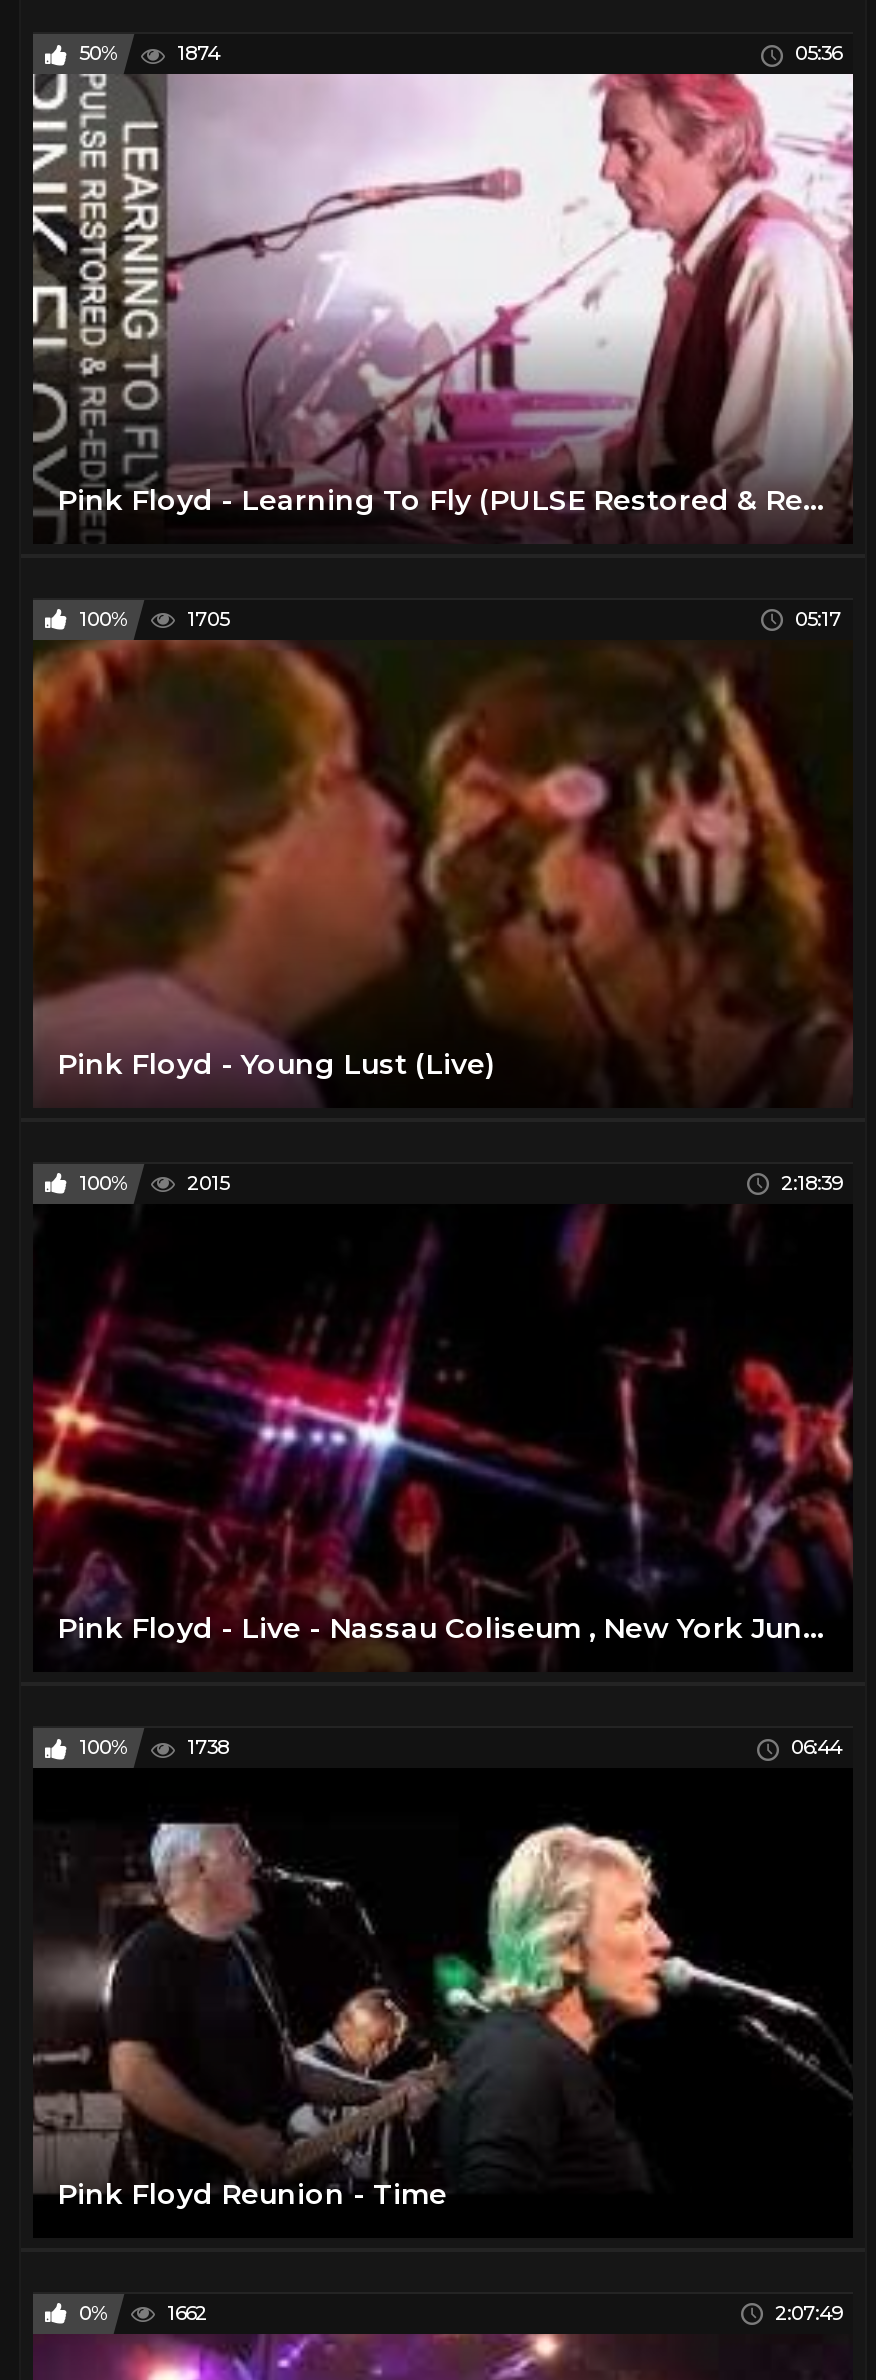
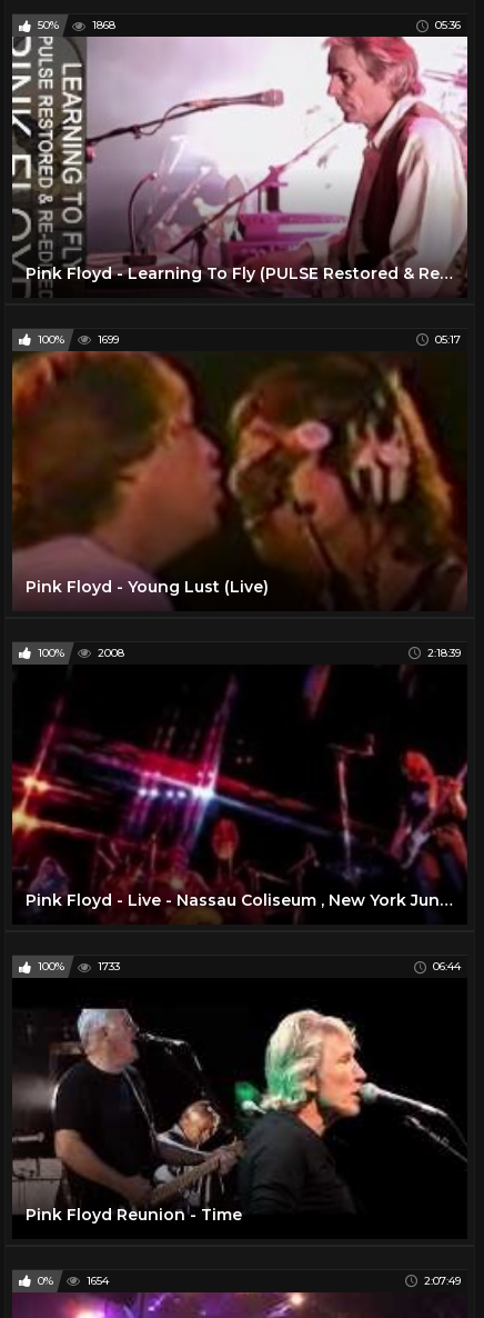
[177,41,219,67] 1874 -> [92,18,115,33] 1868
[187,605,229,631] 1705 -> [98,332,119,346] 1699
[187,1170,229,1196] 2015 -> [98,646,124,660] 2008
[187,1735,229,1761] 1738 -> [98,959,120,974] 1733
[167,2299,207,2325] 1662 -> [87,1273,109,1288] 1654

